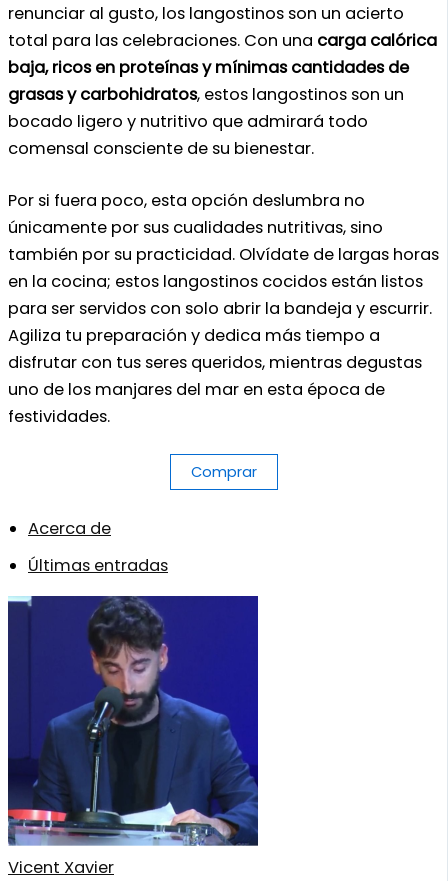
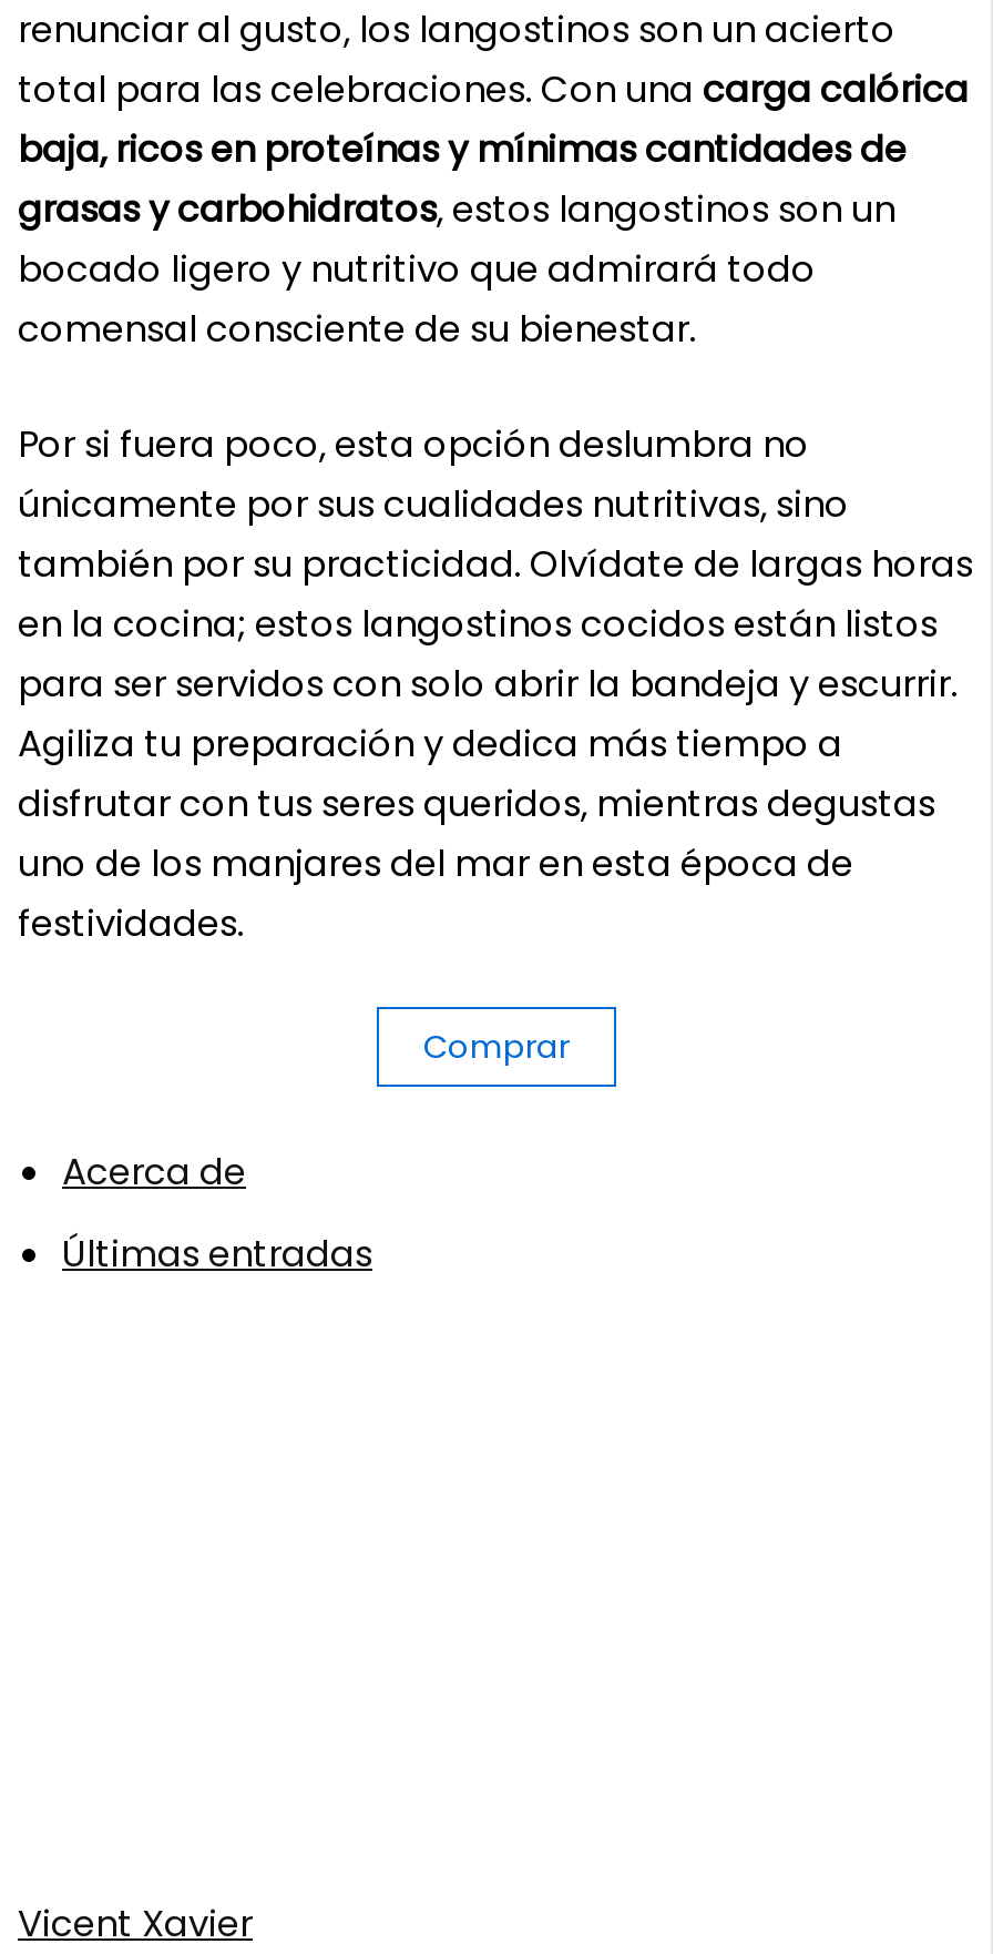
[7,595,259,847] [image] -> none

